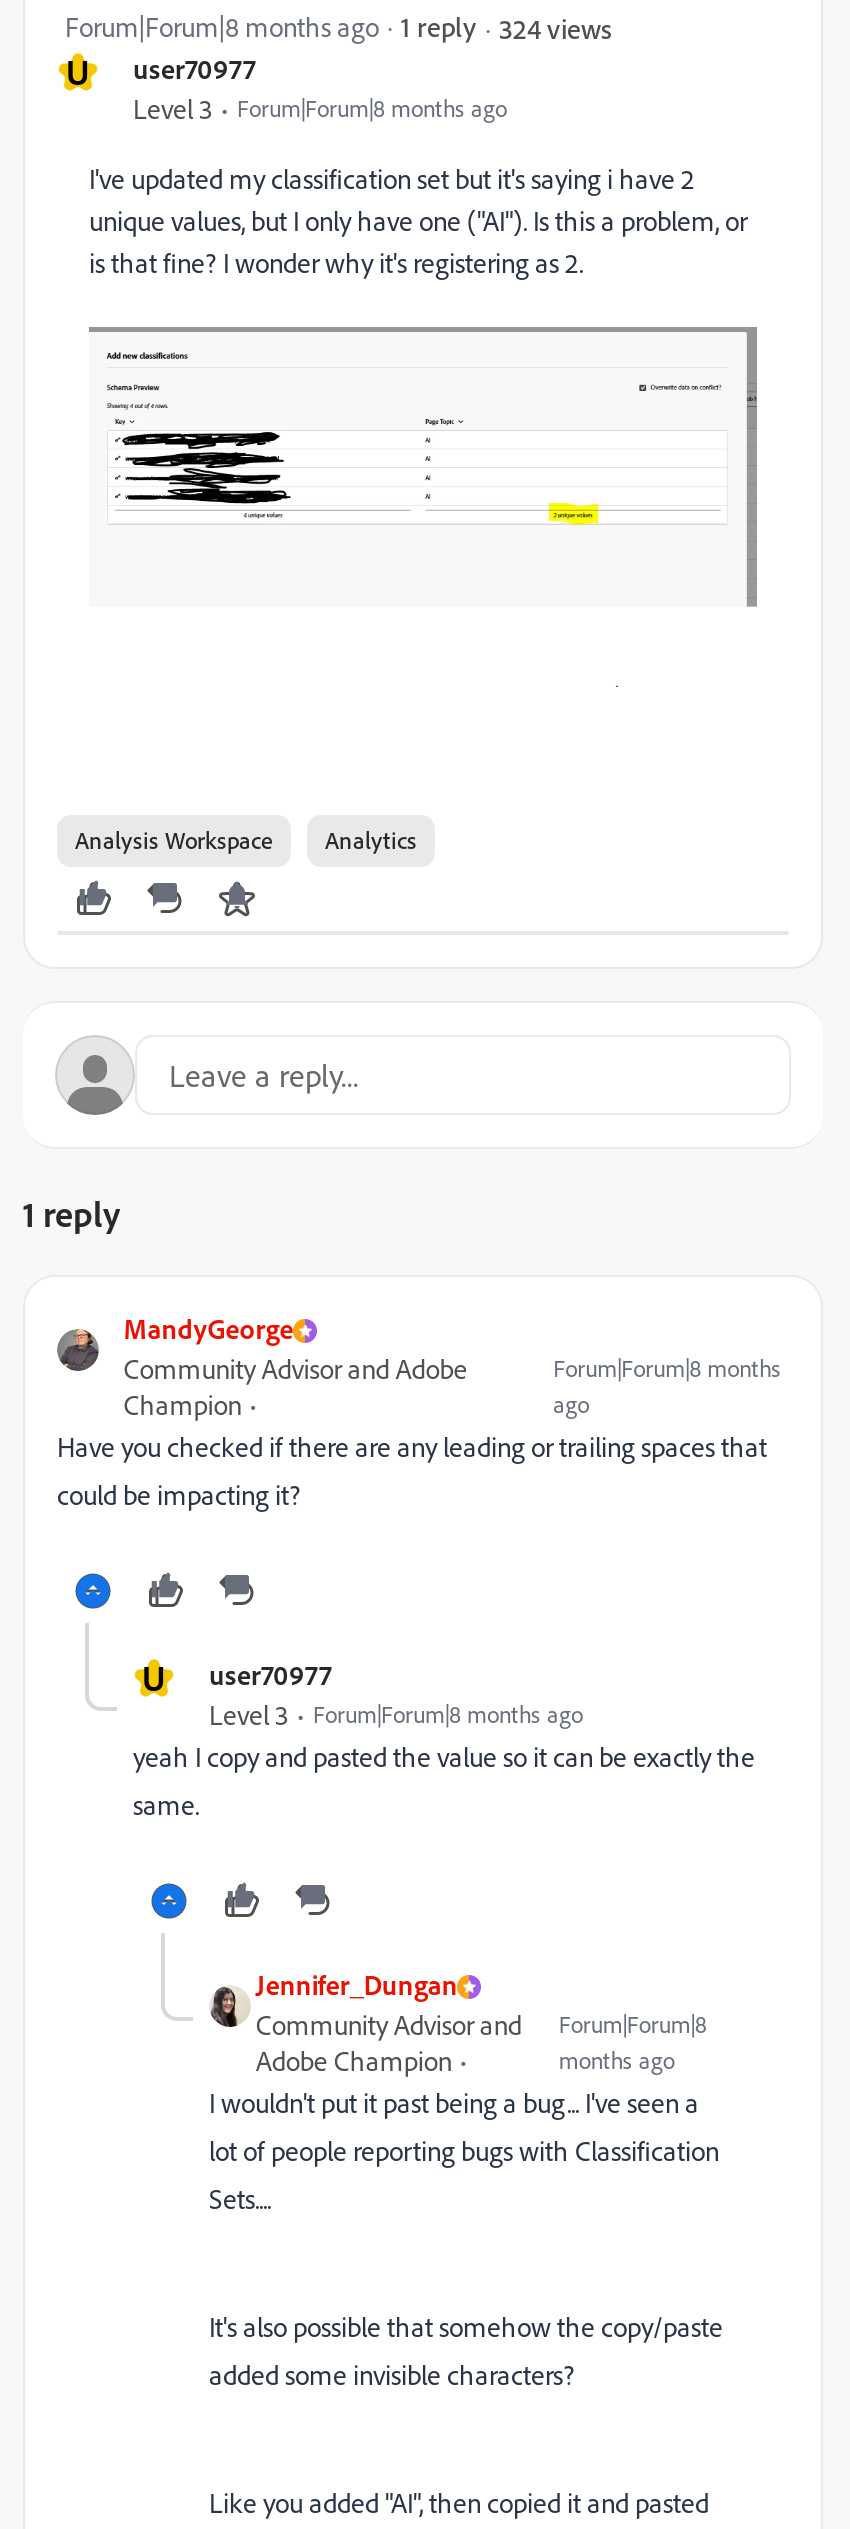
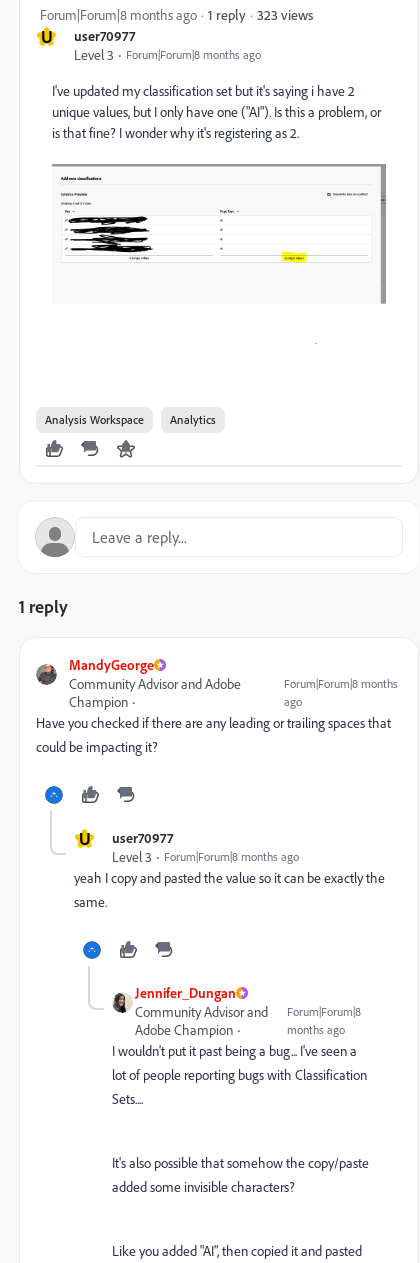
[499,10,611,44] 324 views -> [257,5,313,22] 323 views

